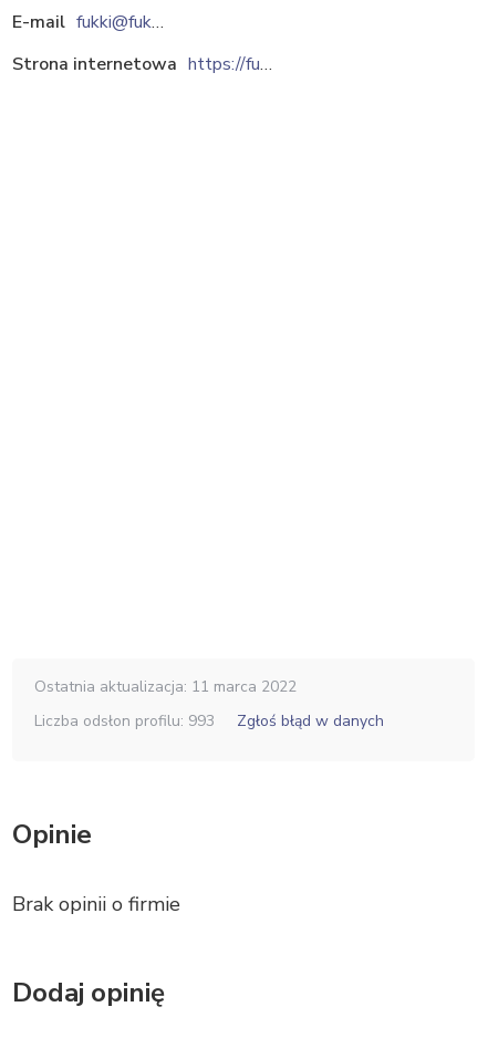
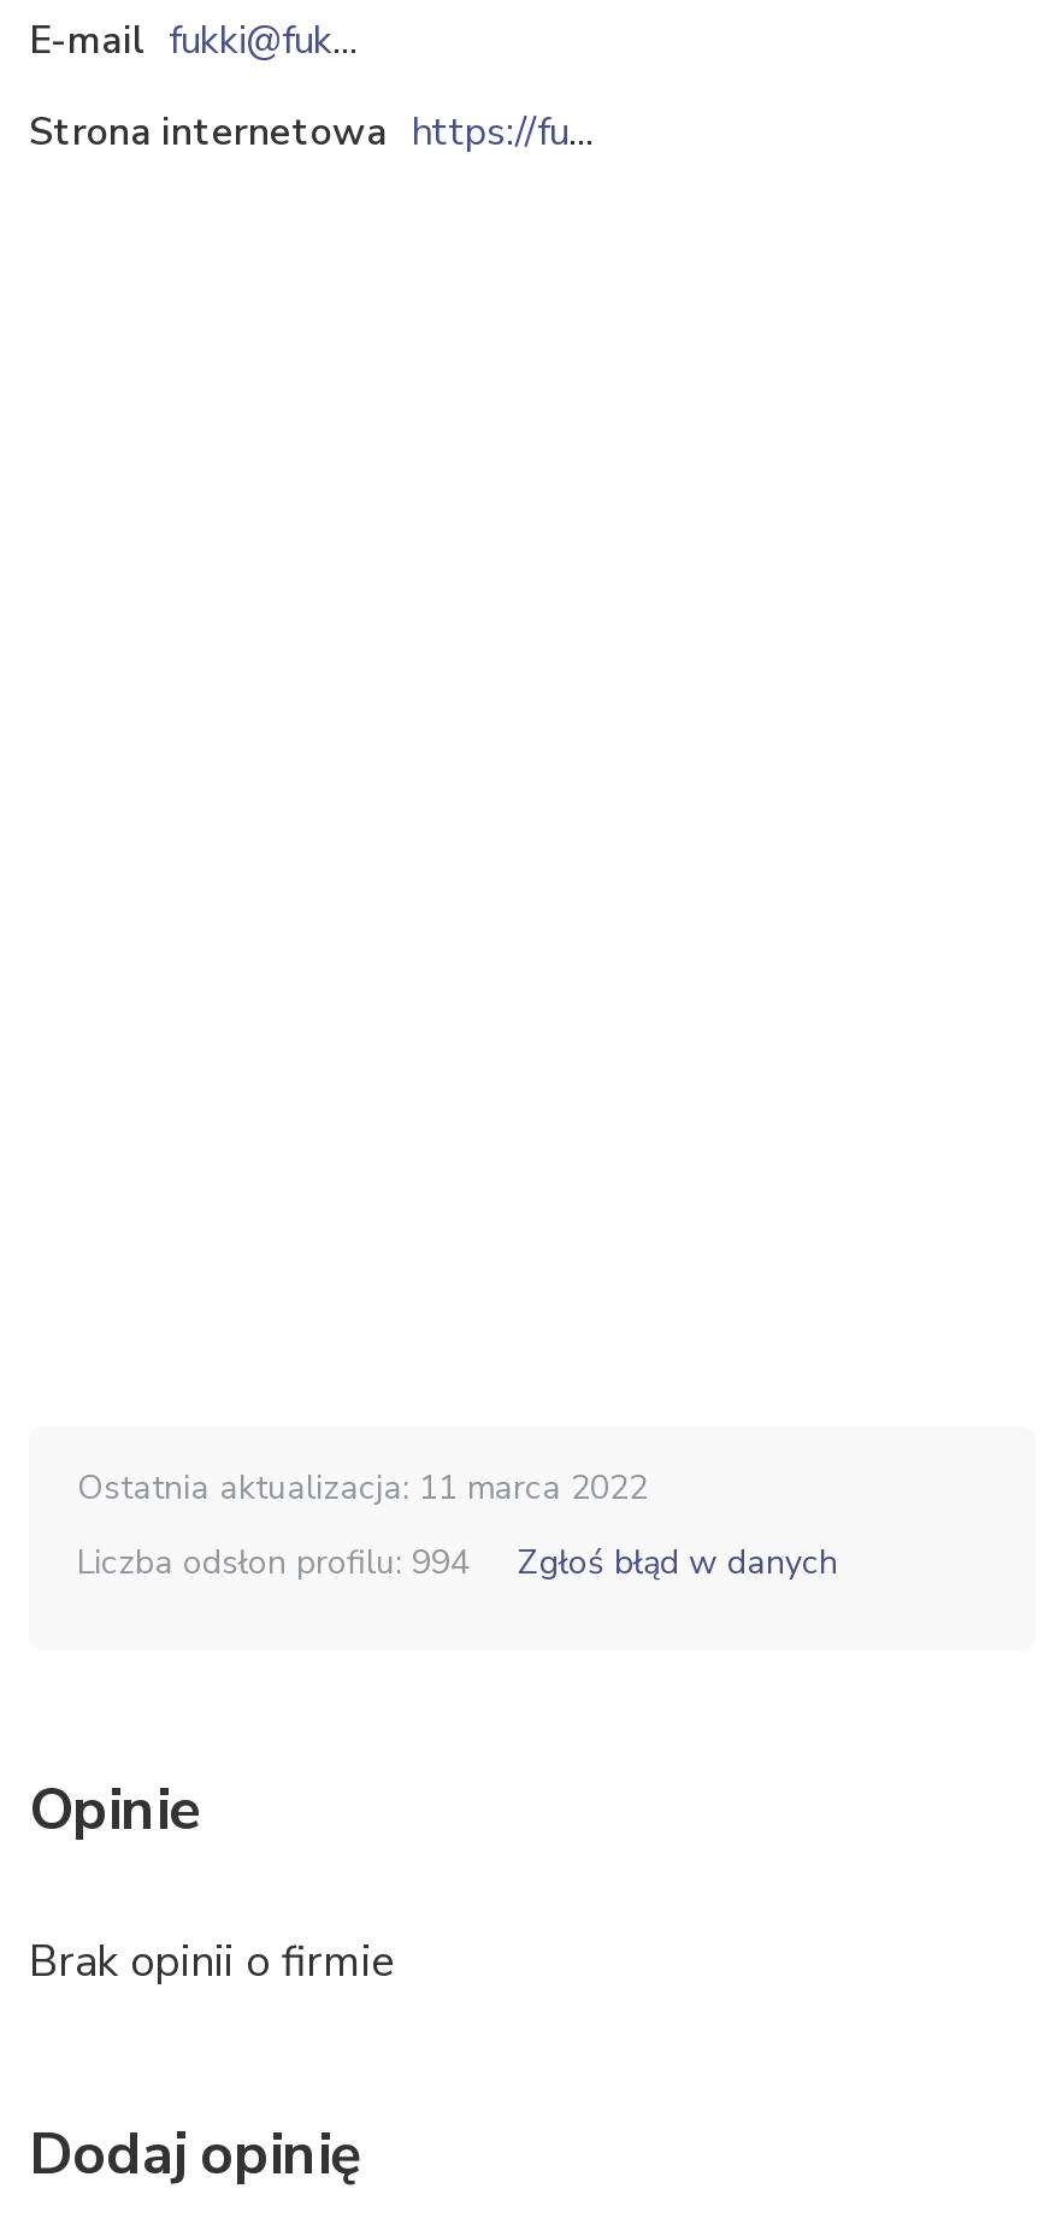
[34,710,215,731] Liczba odsłon profilu: 993 -> [77,1540,470,1585] Liczba odsłon profilu: 994

